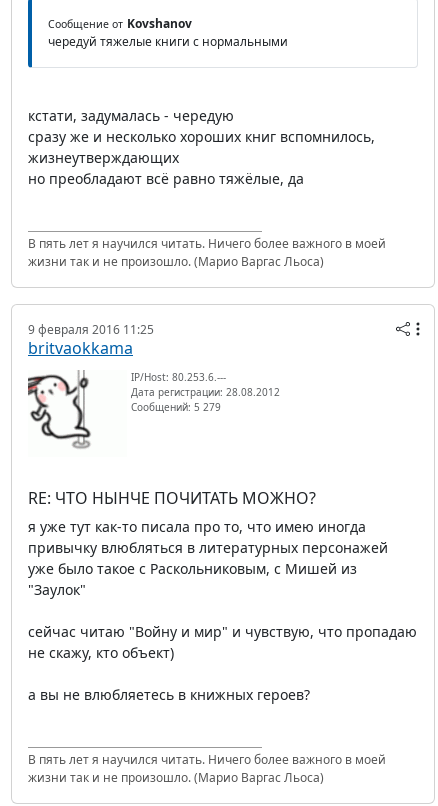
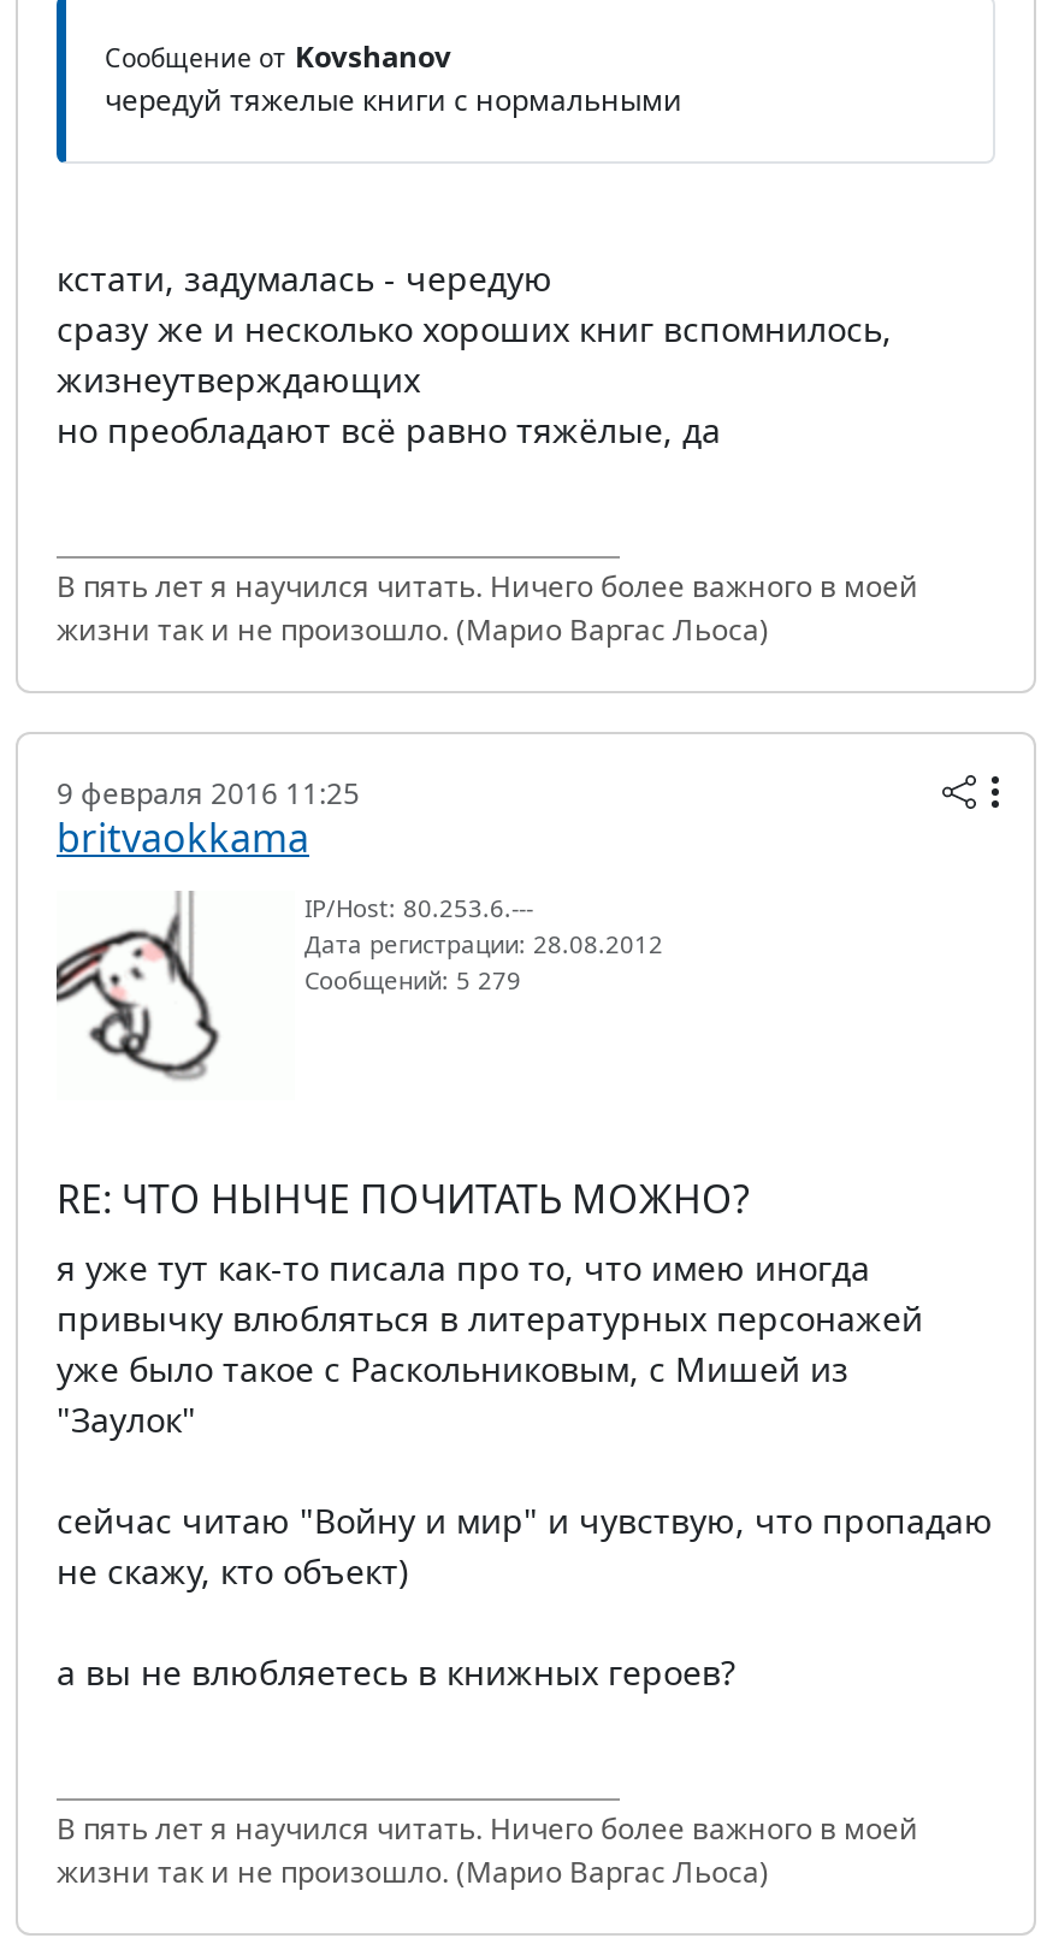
[27,373,96,446] [image] -> [54,900,223,1076] [image]

